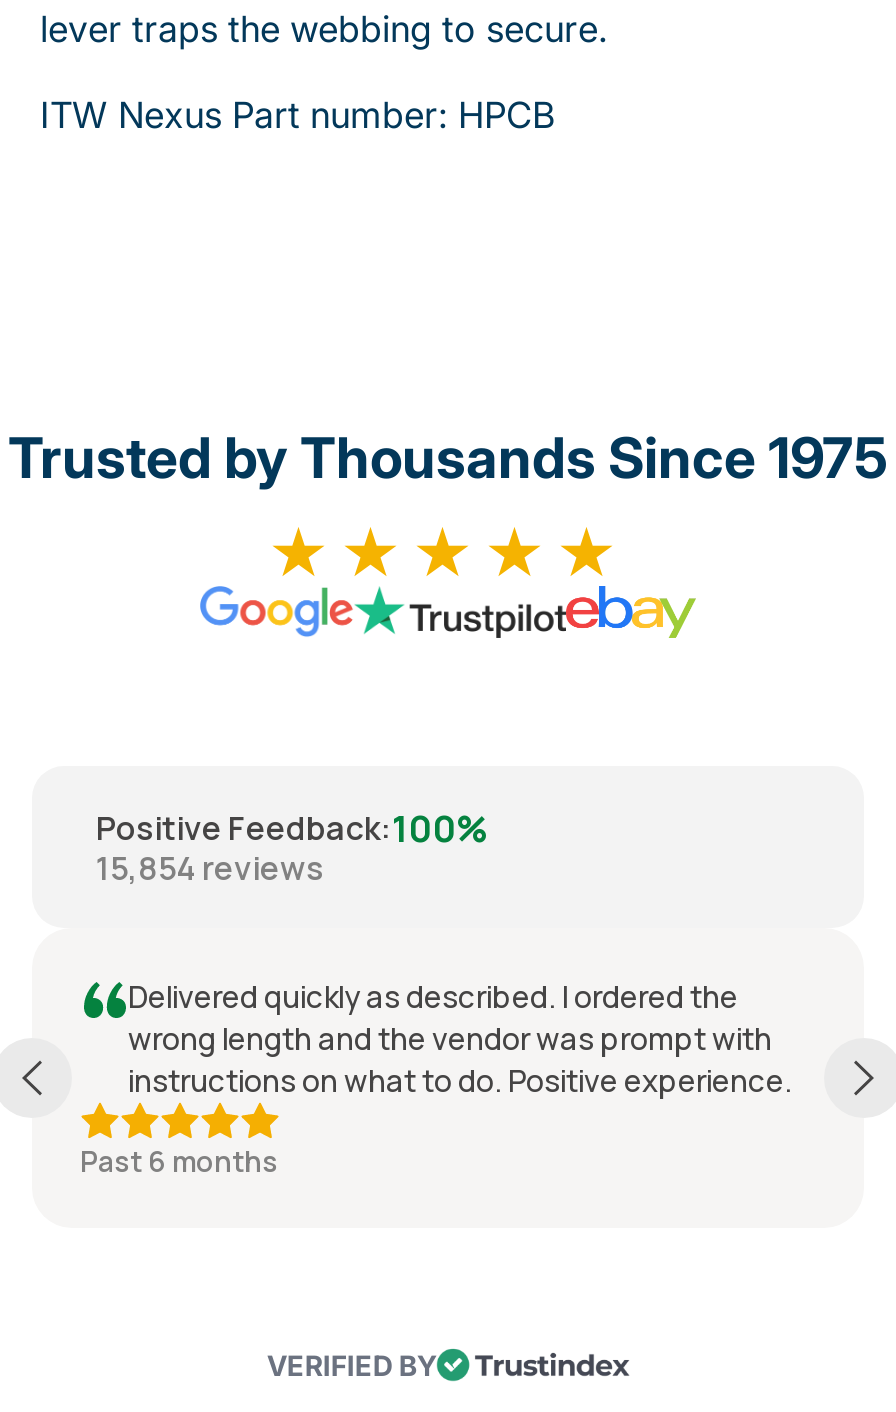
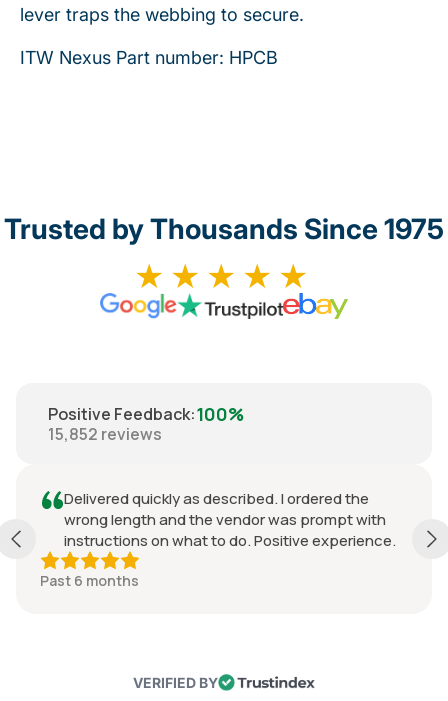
[96,847,324,891] 15,854 reviews -> [48,423,162,445] 15,852 reviews

